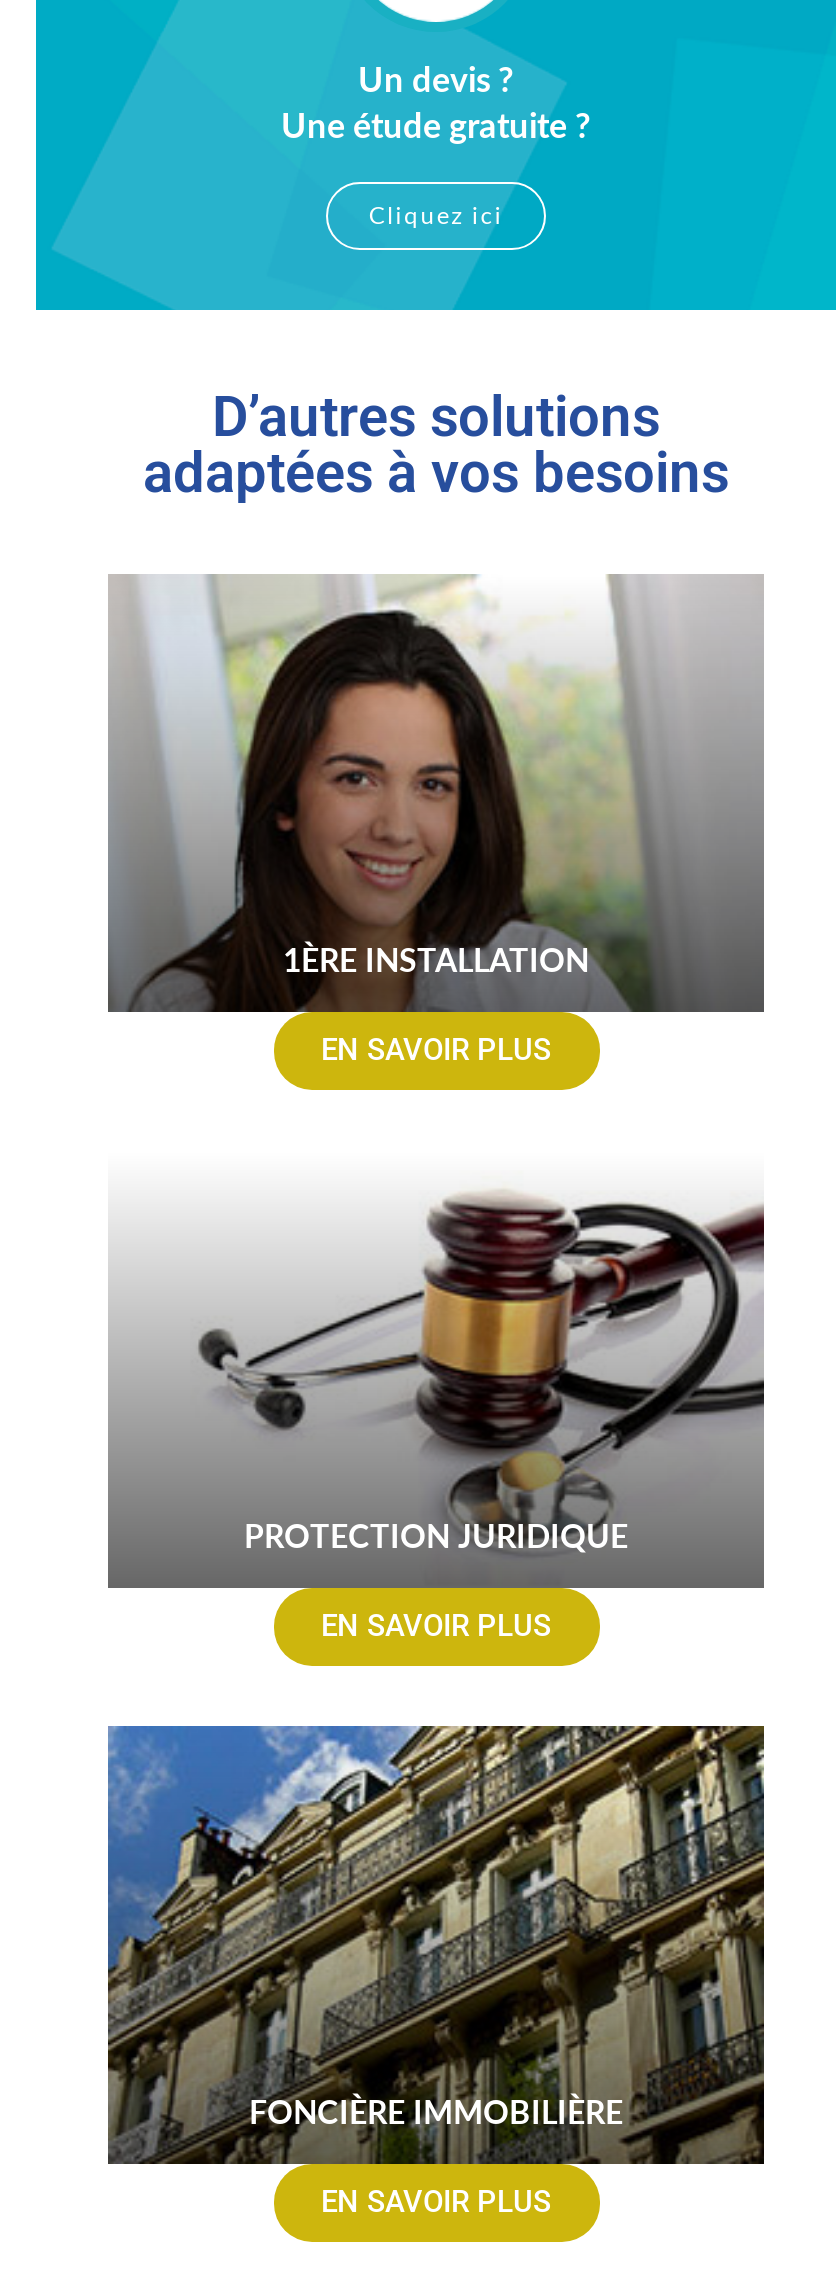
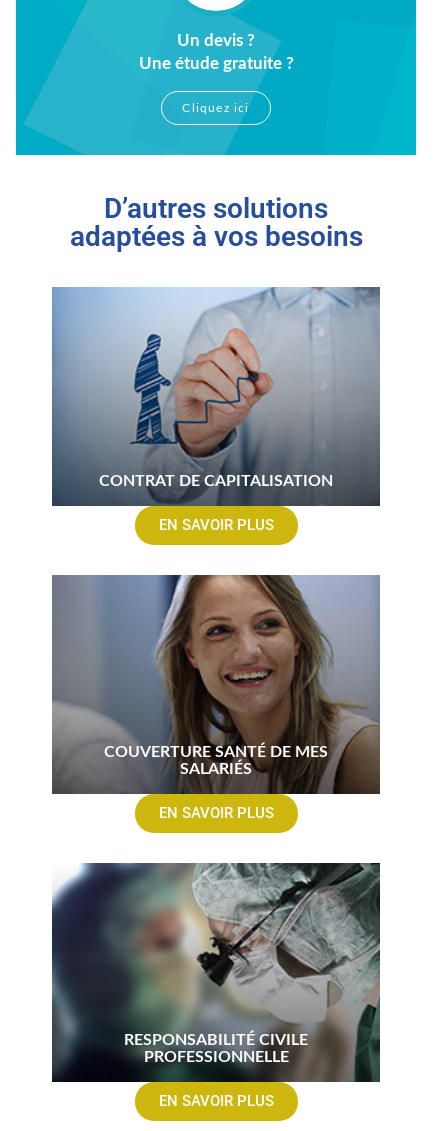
[108,574,762,1012] [image] | 1ÈRE INSTALLATION -> [52,286,380,506] [image] | CONTRAT DE CAPITALISATION
[108,1150,766,1588] [image] | PROTECTION JURIDIQUE -> [51,574,381,794] [image] | COUVERTURE SANTÉ DE MES | SALARIÉS
[106,1724,766,2164] [image] | FONCIÈRE IMMOBILIÈRE -> [52,863,381,1082] [image] | RESPONSABILITÉ CIVILE | PROFESSIONNELLE

